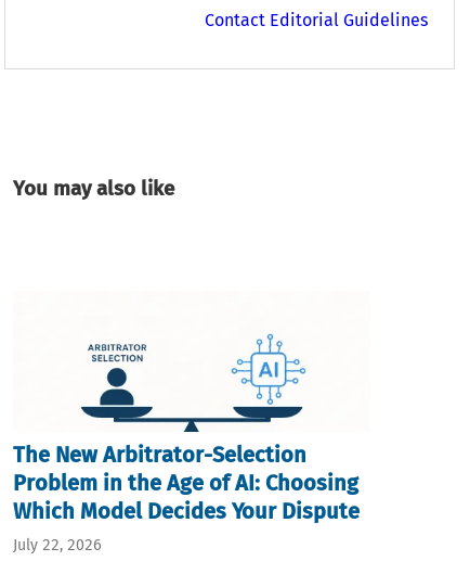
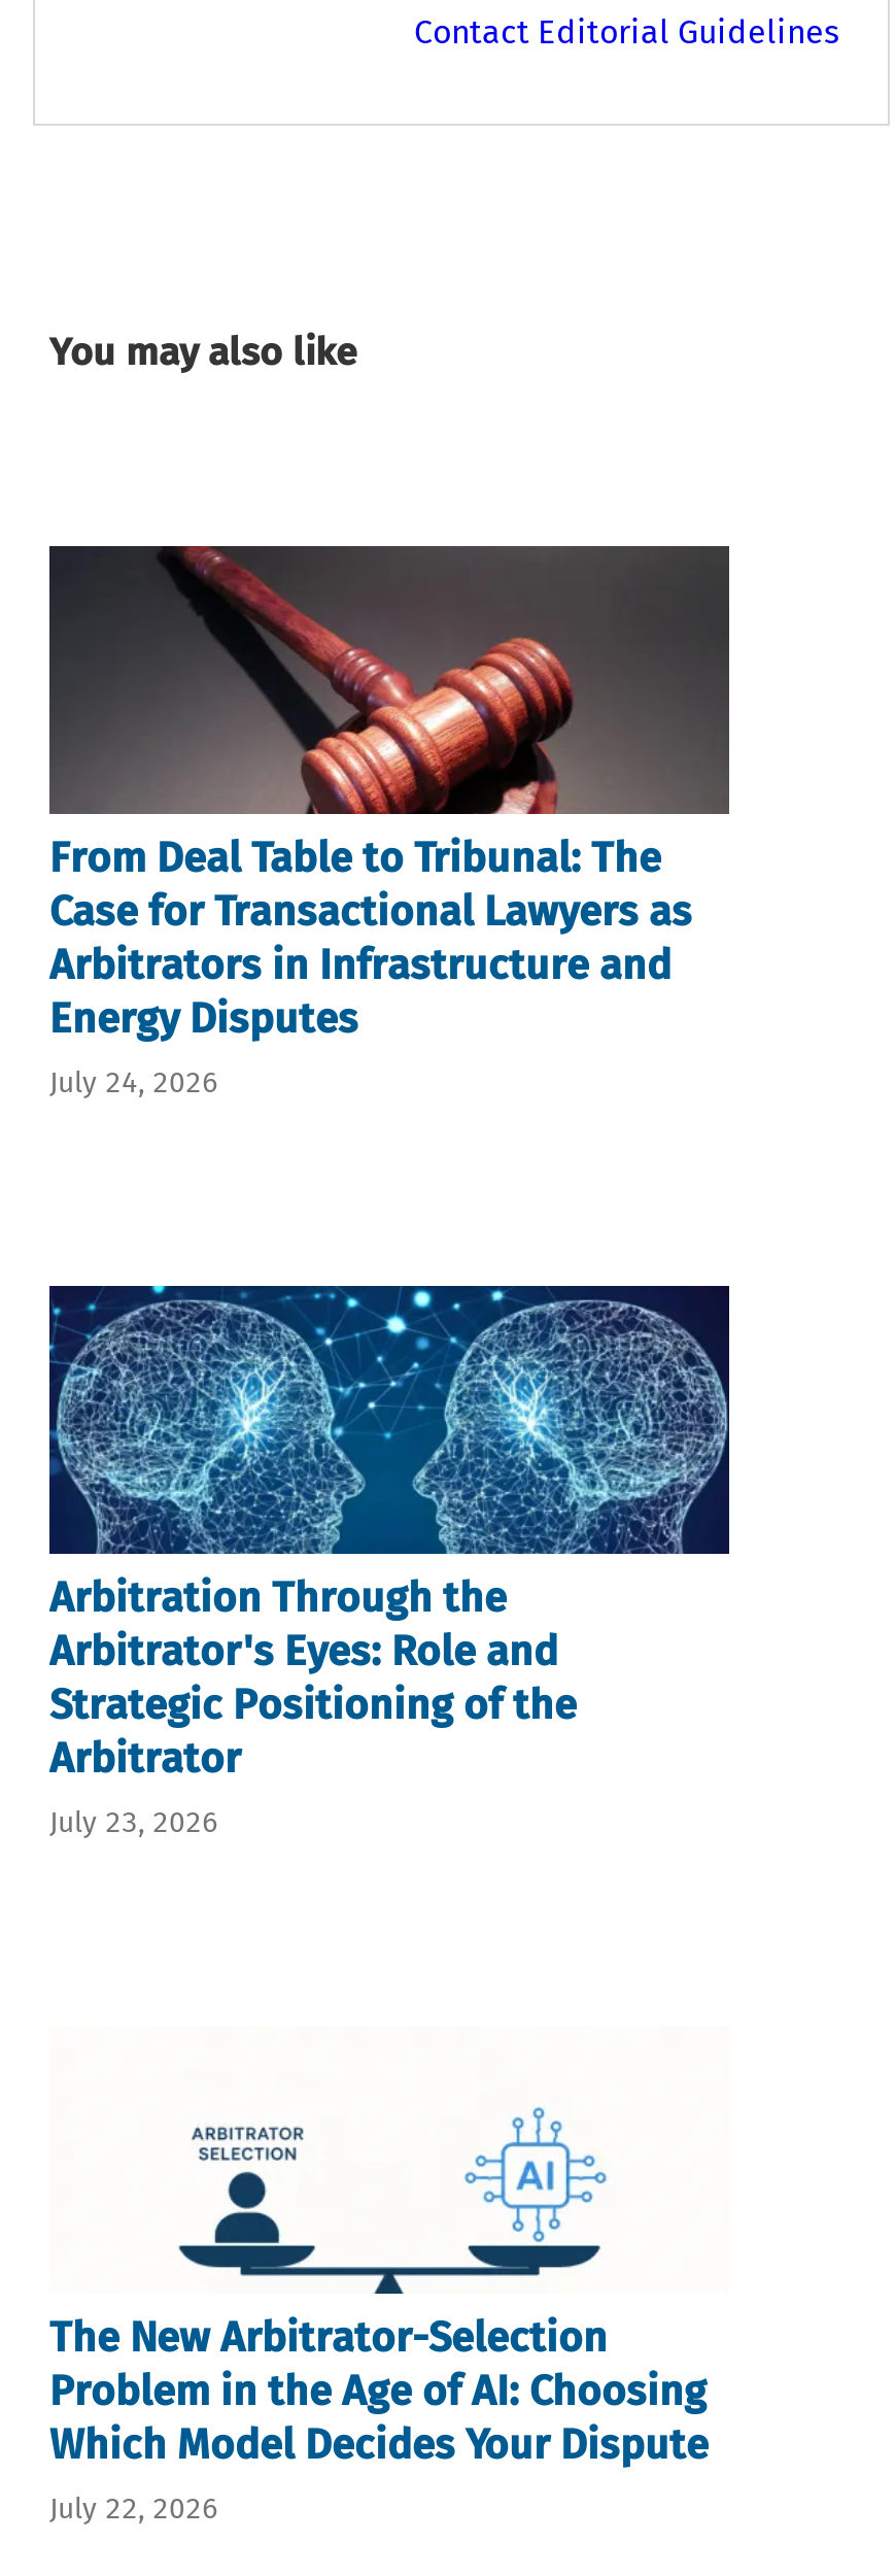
none -> [47,544,731,1101] [image] | From Deal Table to Tribunal: The | Case for Transactional Lawyers as | Arbitrators in Infrastructure and | Energy Disputes | July 24, 2026
none -> [47,1284,731,1841] [image] | Arbitration Through the | Arbitrator's Eyes: Role and | Strategic Positioning of the | Arbitrator | July 23, 2026

